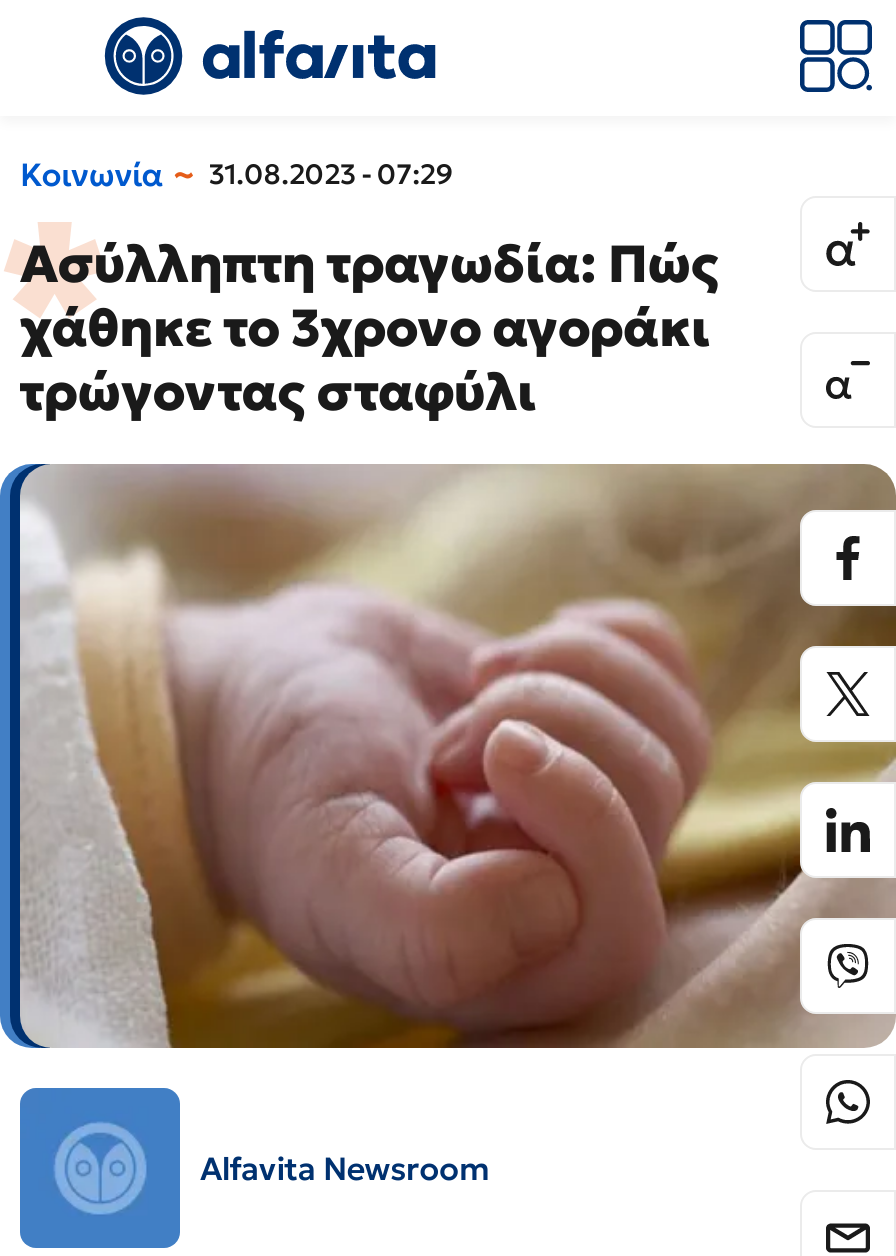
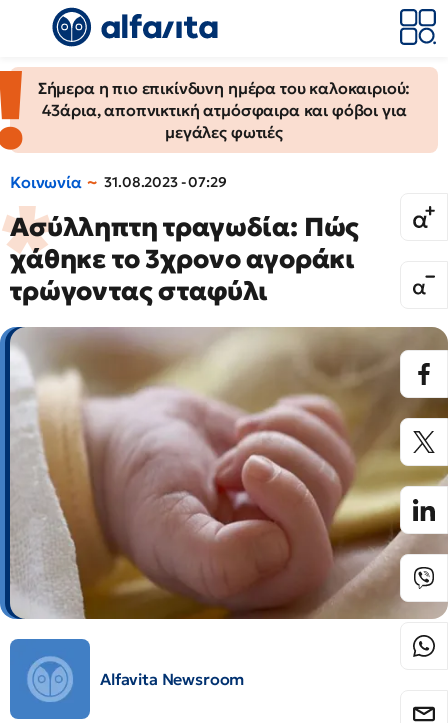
none -> [3,67,438,152] [image] | Σήμερα η πιο επικίνδυνη ημέρα του καλοκαιριού: | 43άρια, αποπνικτική ατμόσφαιρα και φόβοι για | μεγάλες φωτιές

